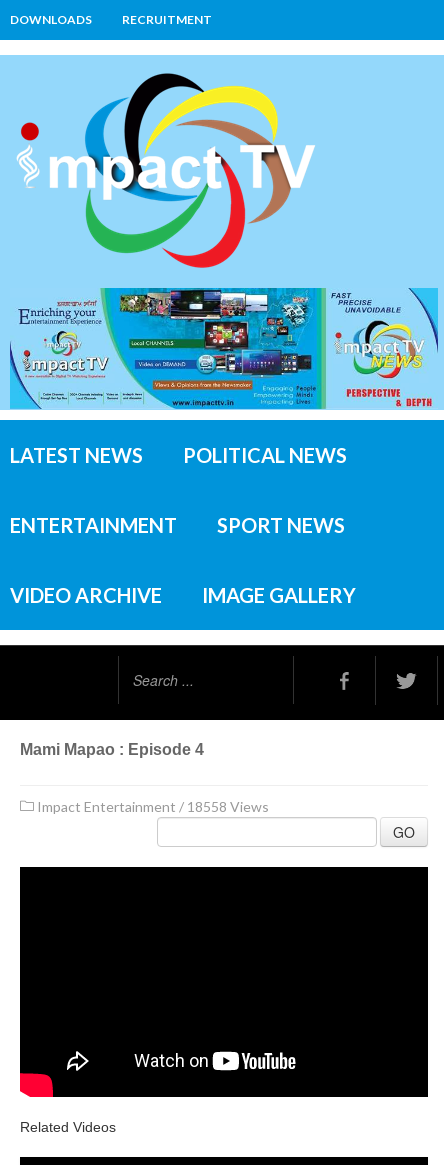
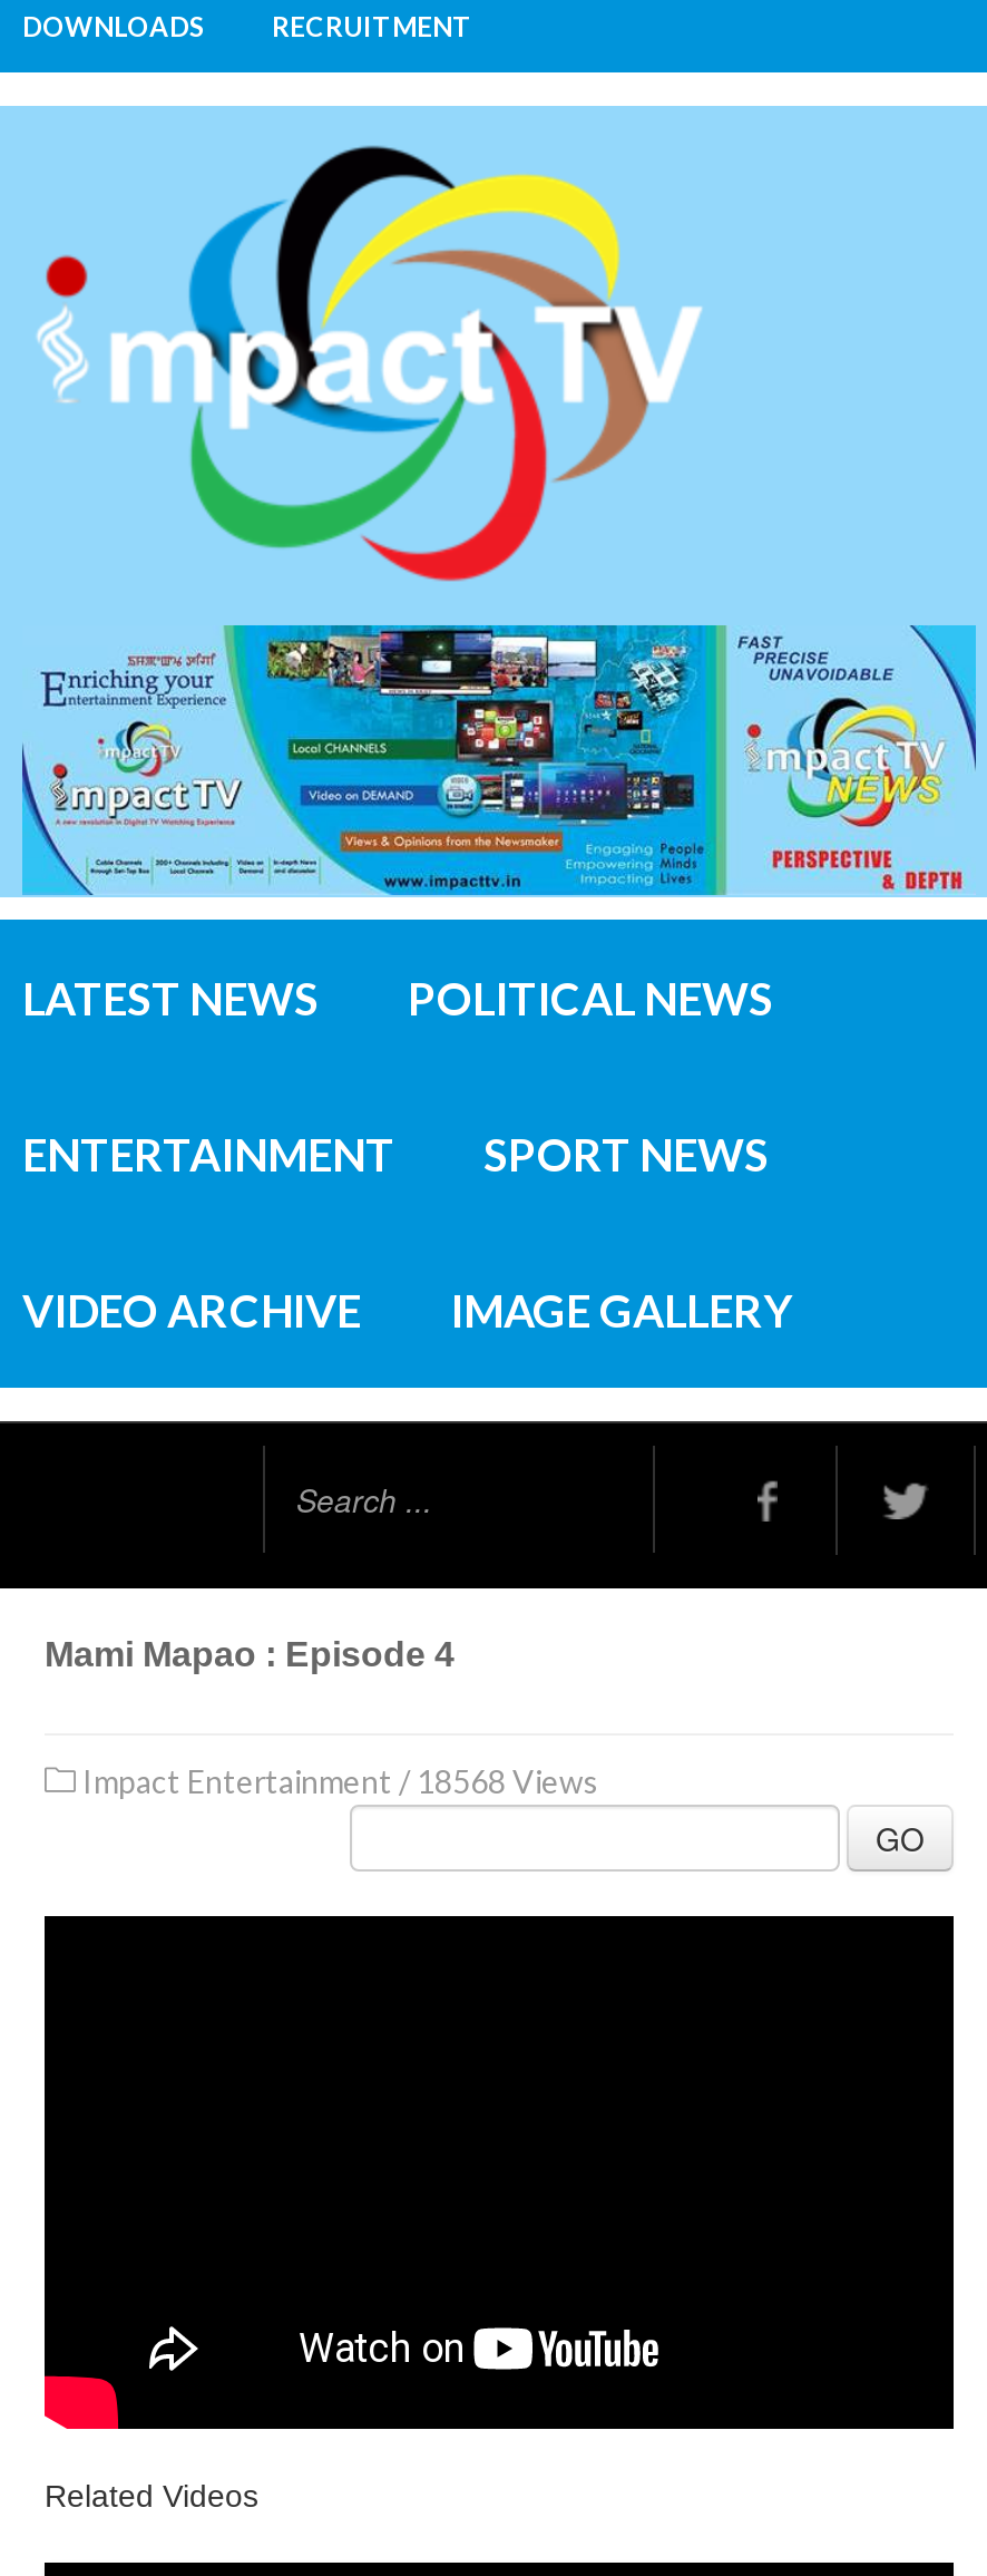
[34,798,269,815] Impact Entertainment / 18558 Views -> [76,1763,599,1801] Impact Entertainment / 18568 Views

